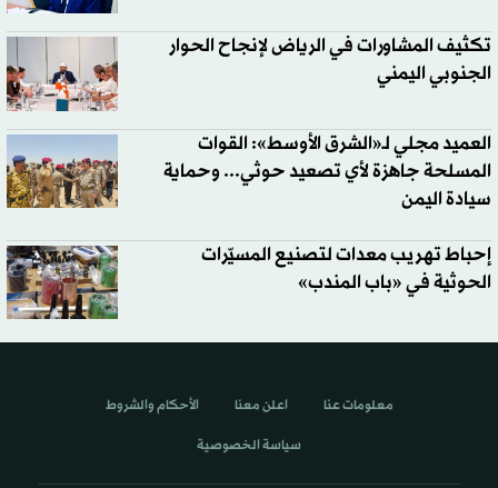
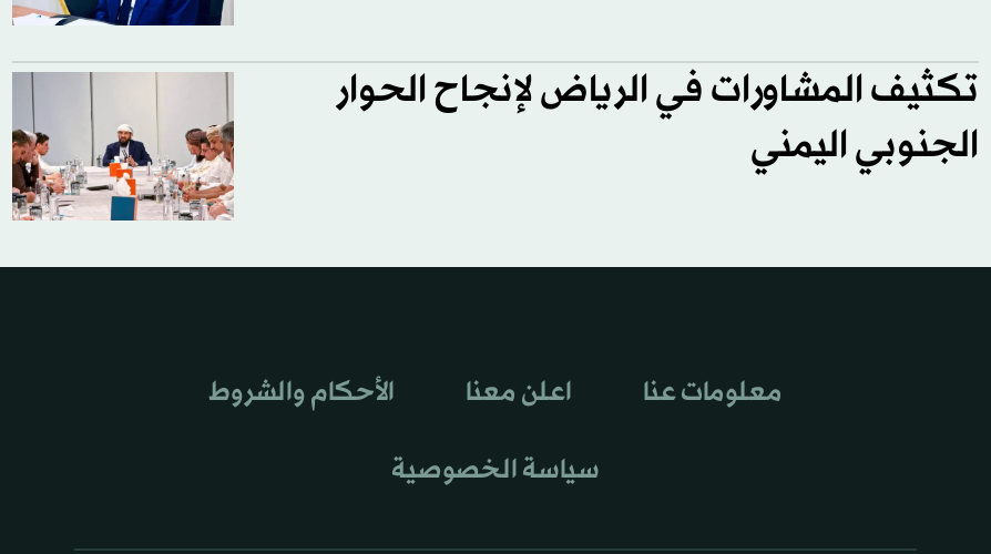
[6,131,491,320] [image] | العميد مجلي لـ«الشرق الأوسط»: القوات | المسلحة جاهزة لأي تصعيد حوثي... وحماية | سيادة اليمن | إحباط تهريب معدات لتصنيع المسيّرات | الحوثية في «باب المندب» -> none
[6,133,118,222] [image] -> none

